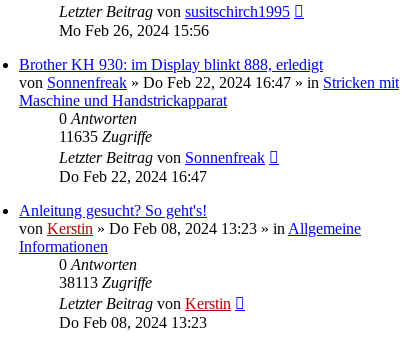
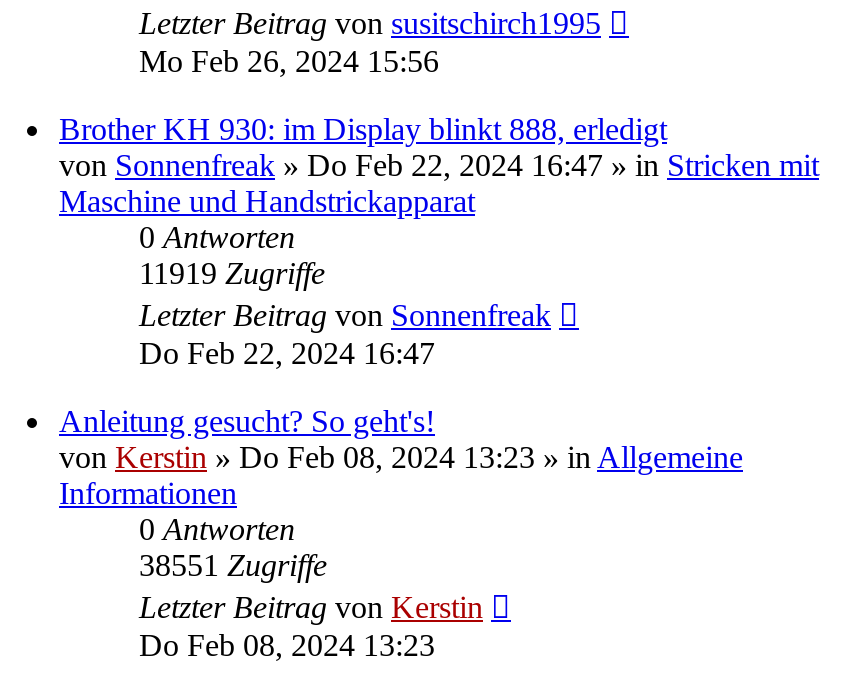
[59,128,152,145] 11635 Zugriffe -> [139,256,325,290] 11919 Zugriffe
[59,274,152,291] 38113 Zugriffe -> [139,548,327,582] 38551 Zugriffe

